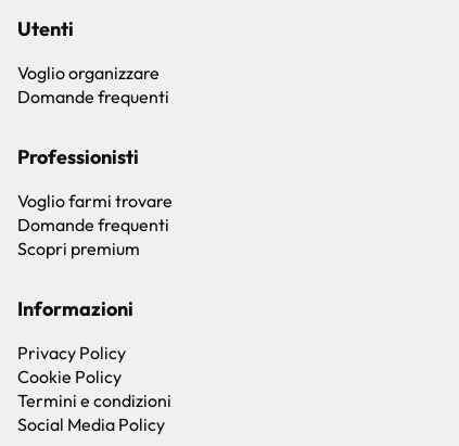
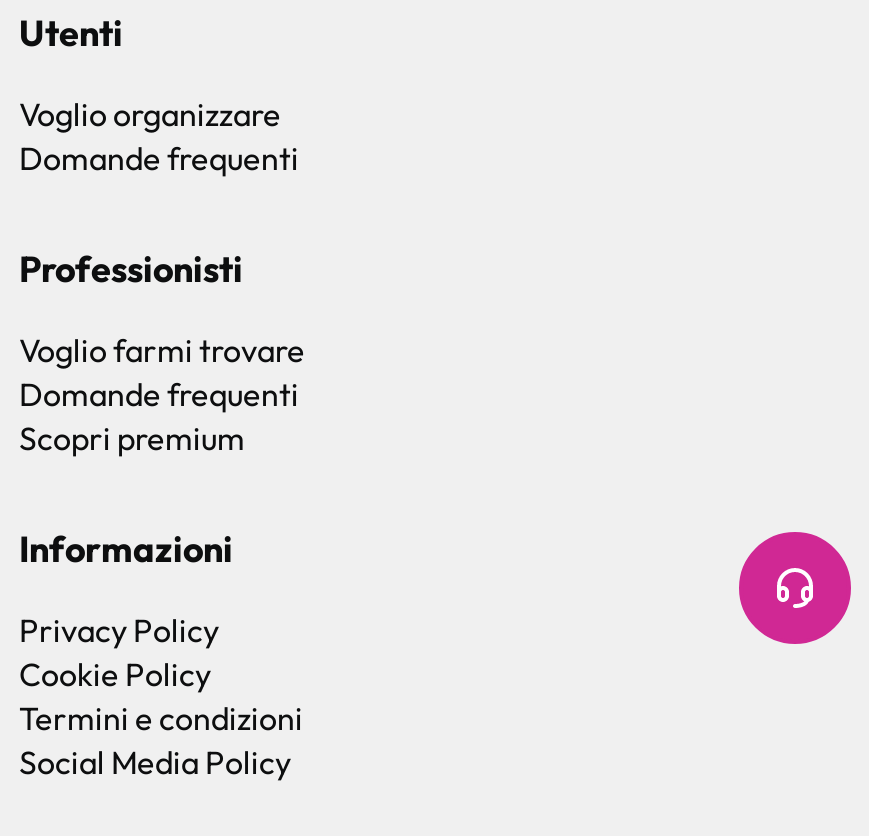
none -> [737,530,853,646] [image]

